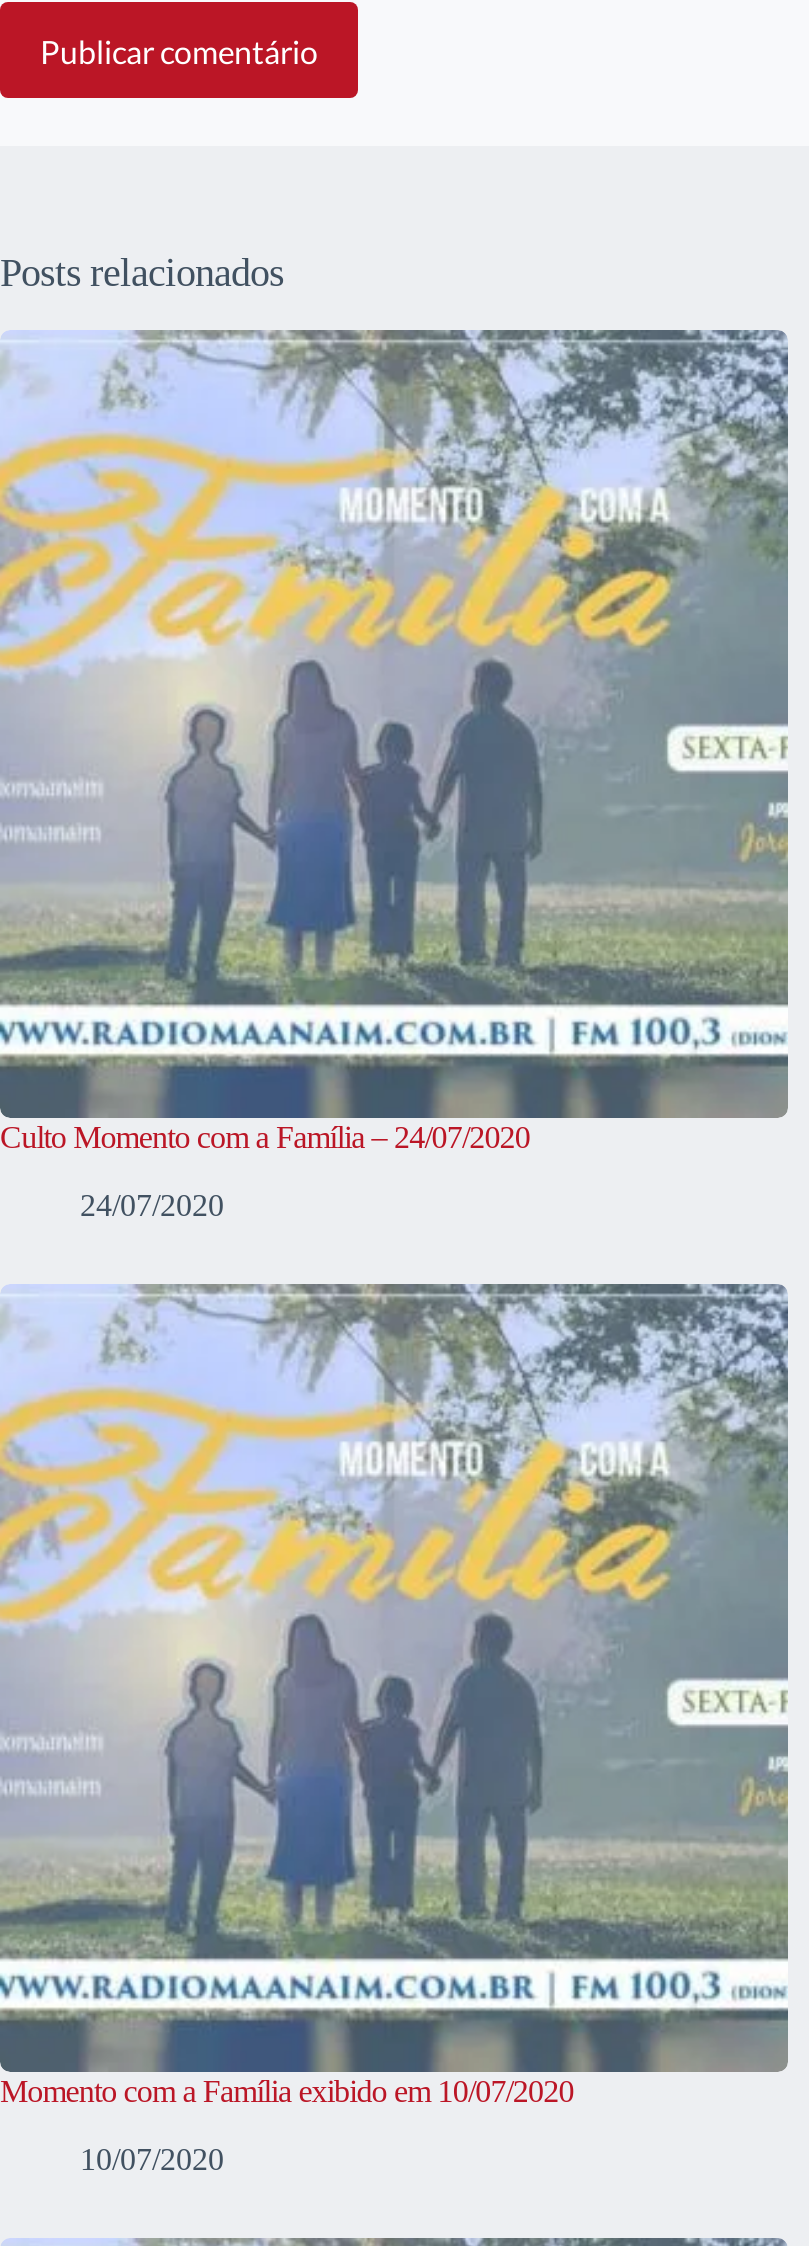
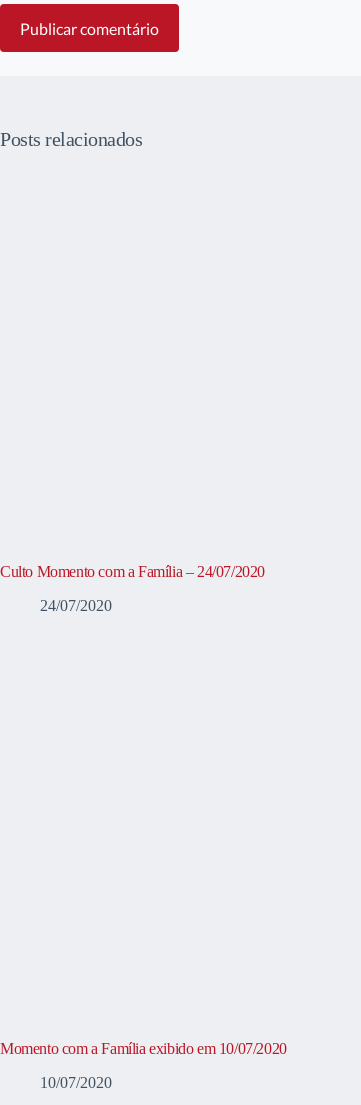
[6,328,790,1120] [image] -> none
[6,1282,790,2074] [image] -> none

